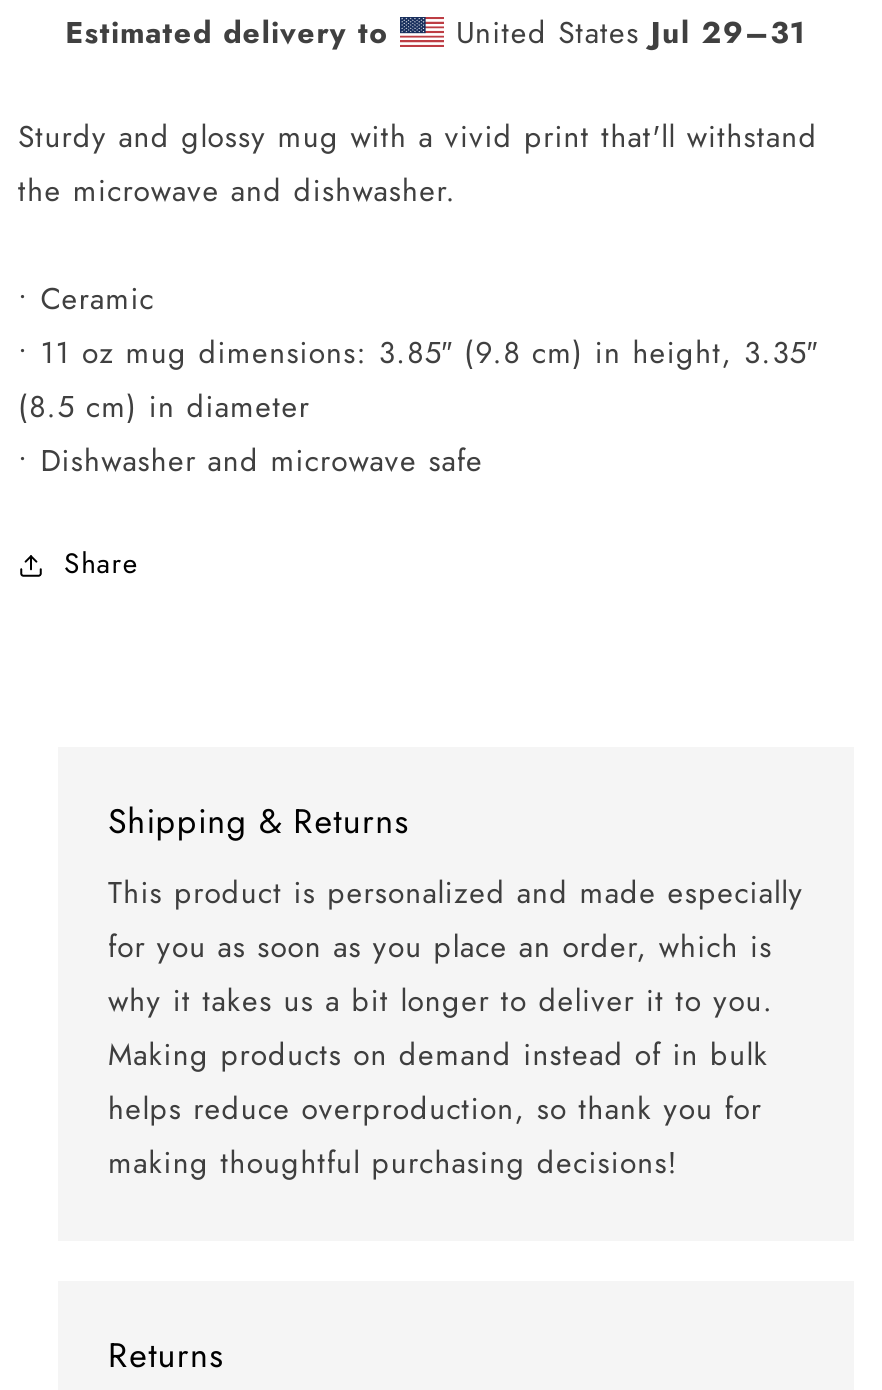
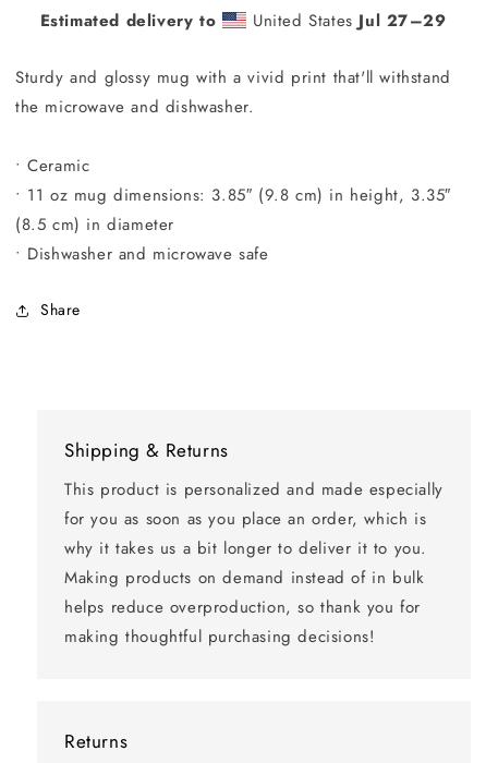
[445,11,807,55] United States Jul 29–31 -> [247,9,446,33] United States Jul 27–29

